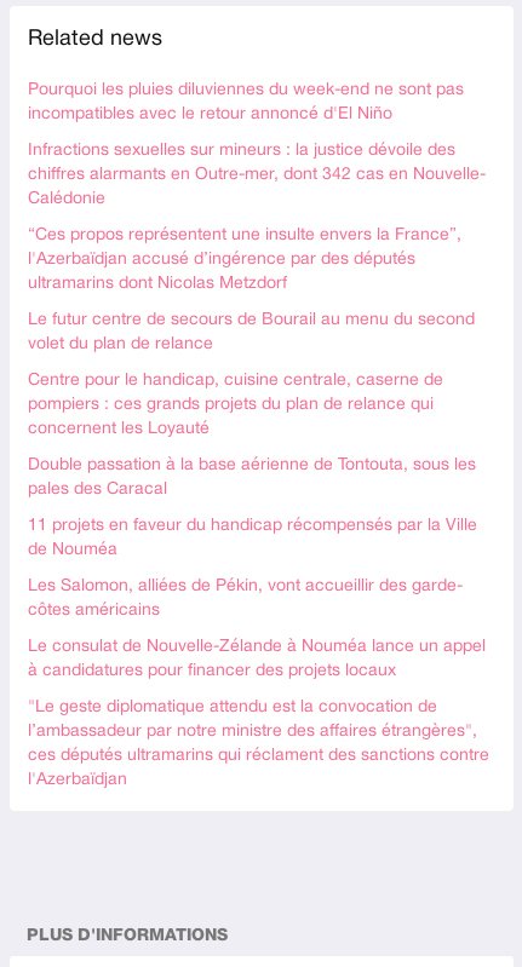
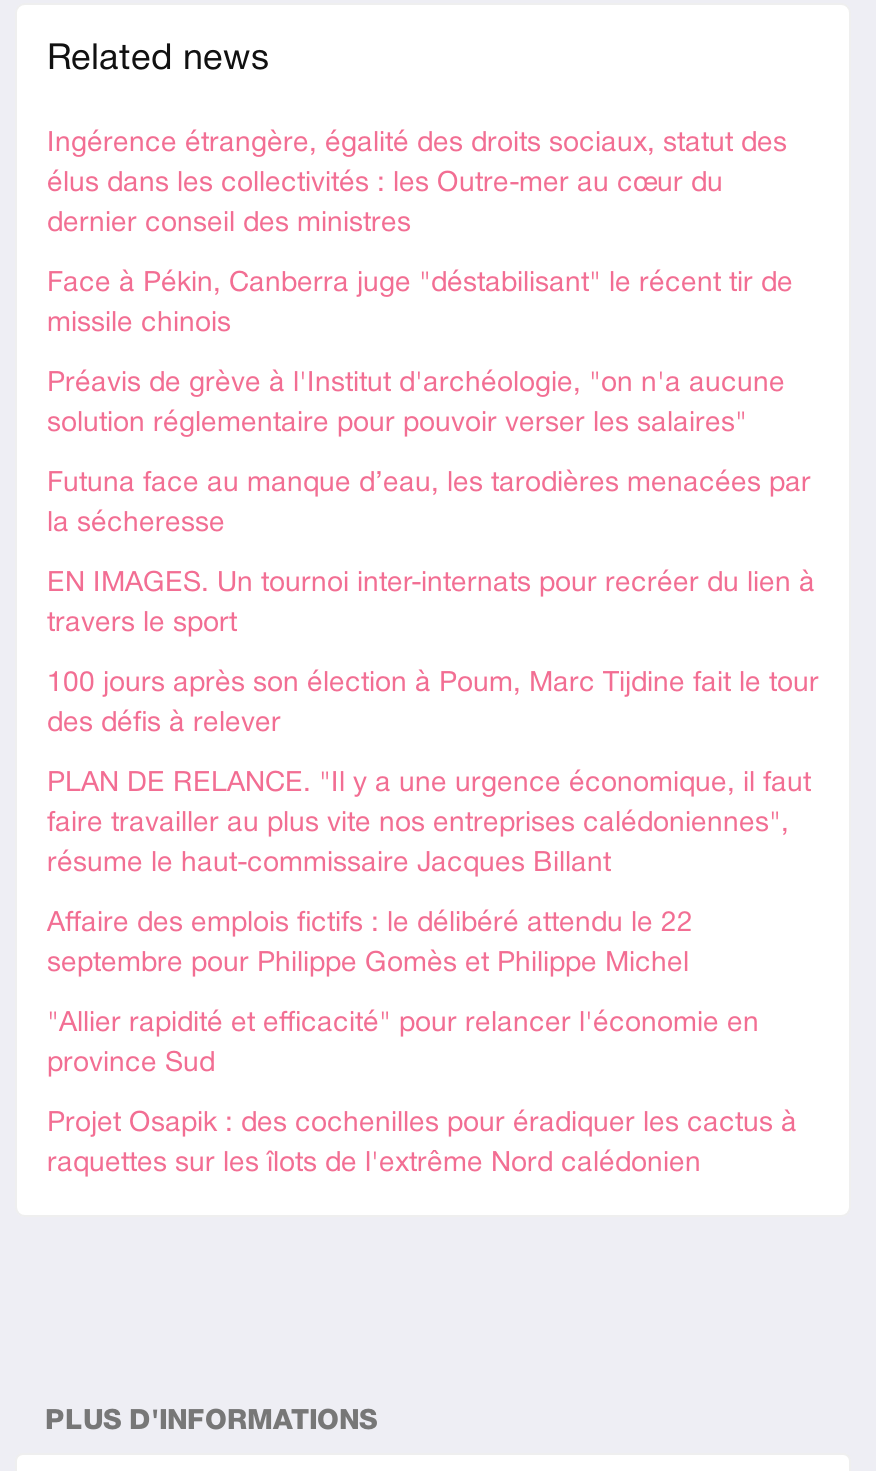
[28,82,489,788] Pourquoi les pluies diluviennes du week-end ne sont pas | incompatibles avec le retour annoncé d'El Niño | Infractions sexuelles sur mineurs : la justice dévoile des | chiffres alarmants en Outre-mer, dont 342 cas en Nouvelle- | Calédonie | “Ces propos représentent une insulte envers la France”, | l'Azerbaïdjan accusé d’ingérence par des députés | ultramarins dont Nicolas Metzdorf | Le futur centre de secours de Bourail au menu du second | volet du plan de relance | Centre pour le handicap, cuisine centrale, caserne de | pompiers : ces grands projets du plan de relance qui | concernent les Loyauté | Double passation à la base aérienne de Tontouta, sous les | pales des Caracal | 11 projets en faveur du handicap récompensés par la Ville | de Nouméa | Les Salomon, alliées de Pékin, vont accueillir des garde- | côtes américains | Le consulat de Nouvelle-Zélande à Nouméa lance un appel | à candidatures pour financer des projets locaux | "Le geste diplomatique attendu est la convocation de | l’ambassadeur par notre ministre des affaires étrangères", | ces députés ultramarins qui réclament des sanctions contre | l'Azerbaïdjan -> [47,131,819,1177] Ingérence étrangère, égalité des droits sociaux, statut des | élus dans les collectivités : les Outre-mer au cœur du | dernier conseil des ministres | Face à Pékin, Canberra juge "déstabilisant" le récent tir de | missile chinois | Préavis de grève à l'Institut d'archéologie, "on n'a aucune | solution réglementaire pour pouvoir verser les salaires" | Futuna face au manque d’eau, les tarodières menacées par | la sécheresse | EN IMAGES. Un tournoi inter-internats pour recréer du lien à | travers le sport | 100 jours après son élection à Poum, Marc Tijdine fait le tour | des défis à relever | PLAN DE RELANCE. "Il y a une urgence économique, il faut | faire travailler au plus vite nos entreprises calédoniennes", | résume le haut-commissaire Jacques Billant | Affaire des emplois fictifs : le délibéré attendu le 22 | septembre pour Philippe Gomès et Philippe Michel | "Allier rapidité et efficacité" pour relancer l'économie en | province Sud | Projet Osapik : des cochenilles pour éradiquer les cactus à | raquettes sur les îlots de l'extrême Nord calédonien

